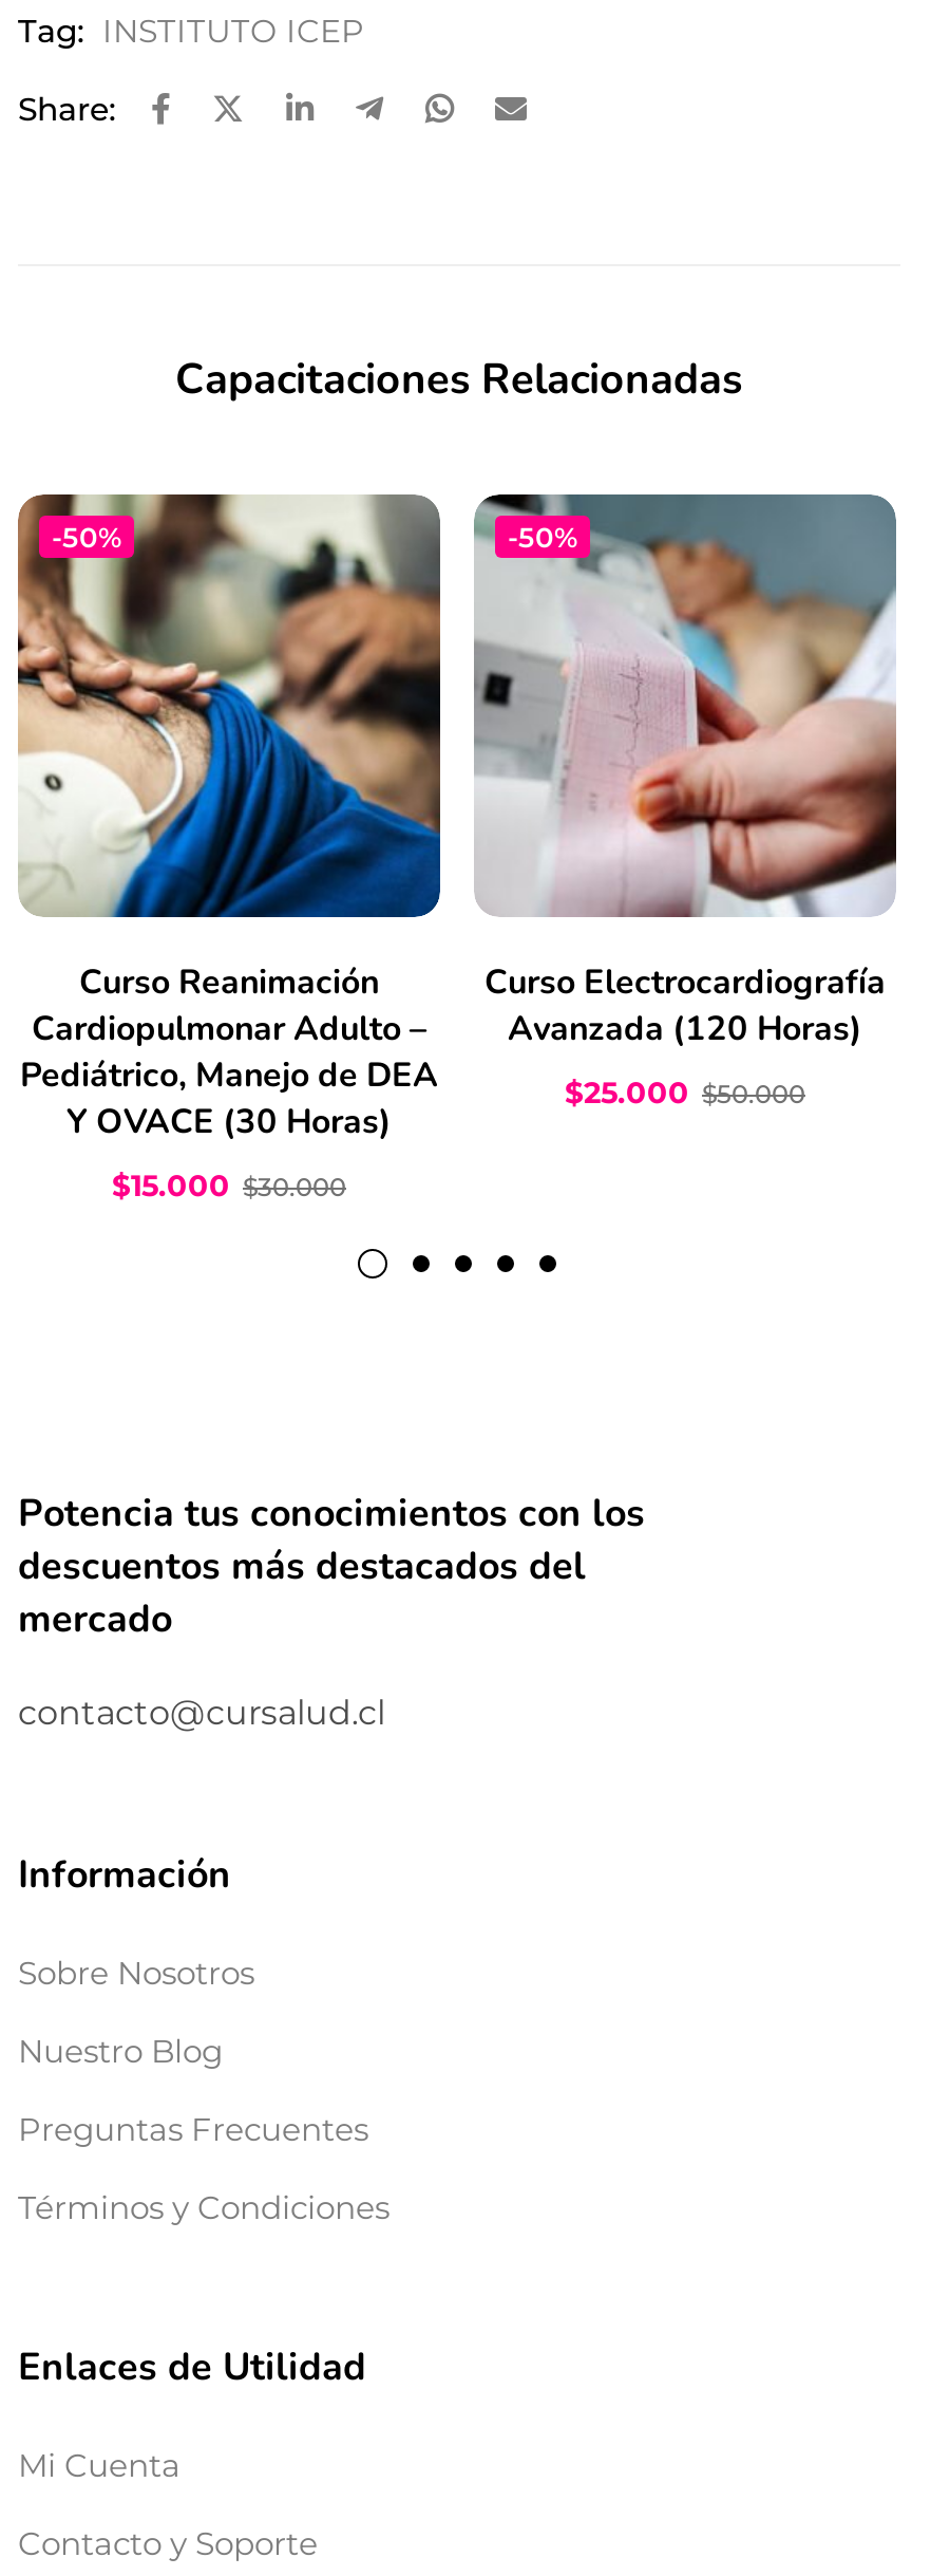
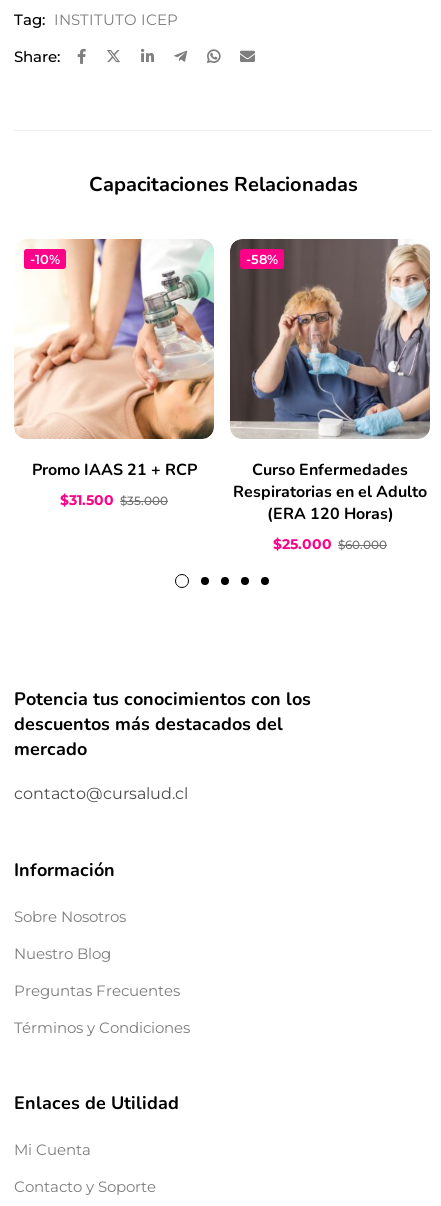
[16,492,442,919] [image] | -50% -> [14,238,215,439] [image] | -10%
[474,492,898,919] [image] | -50% -> [229,239,431,429] [image] | -58%
[20,958,438,1144] Curso Reanimación | Cardiopulmonar Adulto – | Pediátrico, Manejo de DEA | Y OVACE (30 Horas) -> [31,458,196,480] Promo IAAS 21 + RCP
[484,958,886,1051] Curso Electrocardiografía | Avanzada (120 Horas) -> [233,458,427,524] Curso Enfermedades | Respiratorias en el Adulto | (ERA 120 Horas)
[565,1072,805,1110] $25.000 $50.000 -> [273,534,387,552] $25.000 $60.000
[112,1165,346,1203] $15.000 $30.000 -> [60,490,168,508] $31.500 $35.000

